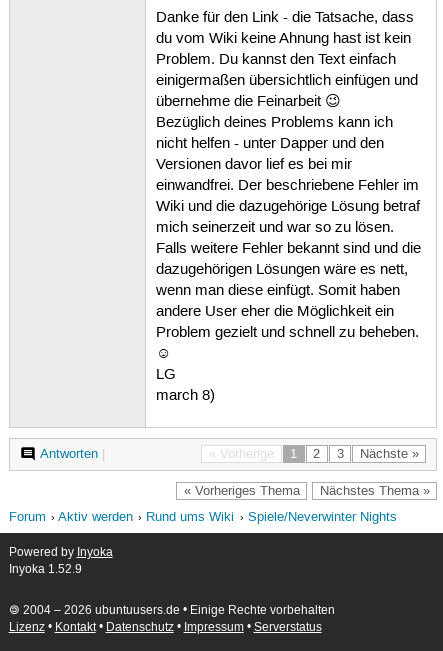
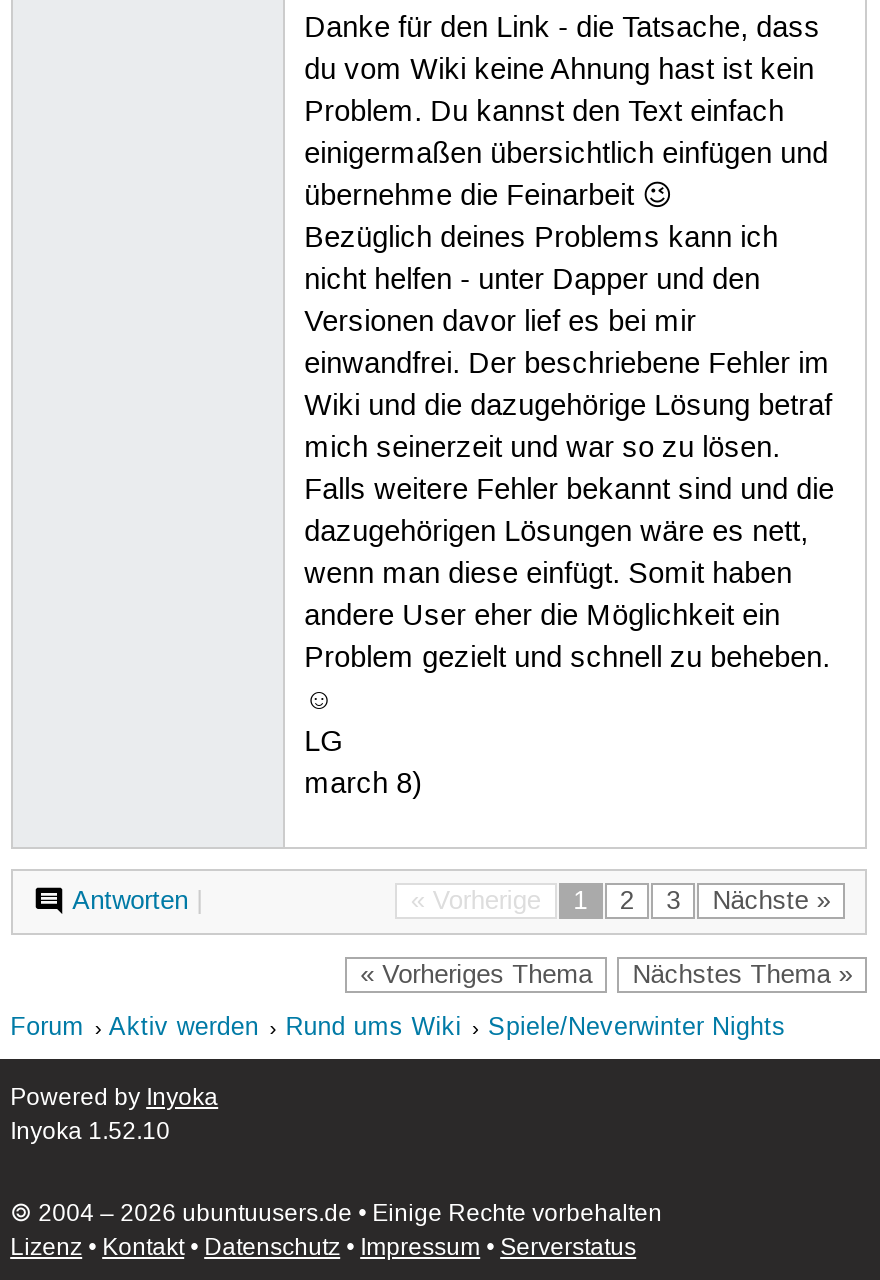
[9,563,82,578] Inyoka 1.52.9 -> [10,1118,170,1148] Inyoka 1.52.10

